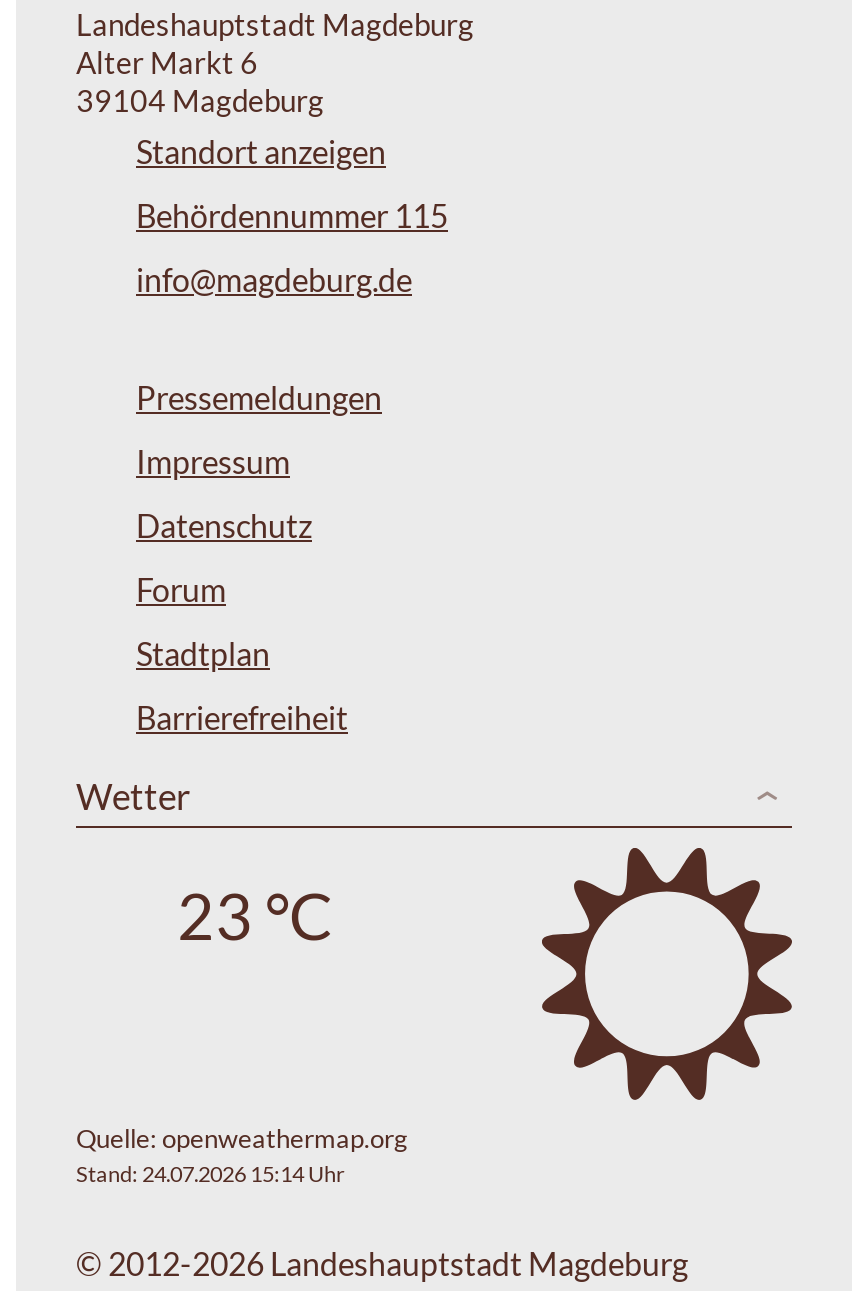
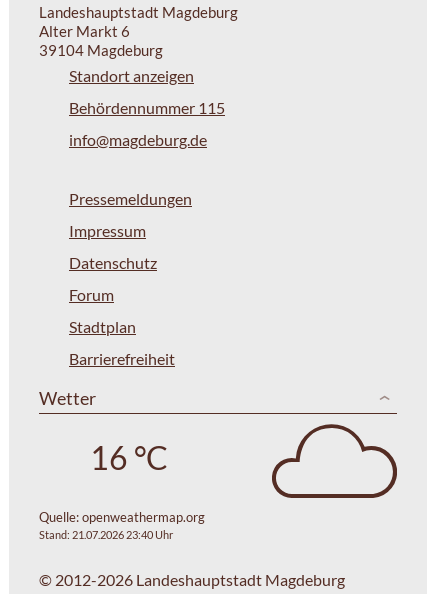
[540,846,794,1100] [image] -> [271,423,398,499] [image]
[177,876,333,954] 23 °C -> [89,438,167,477] 16 °C
[76,1159,344,1185] Stand: 24.07.2026 15:14 Uhr -> [39,528,173,541] Stand: 21.07.2026 23:40 Uhr

